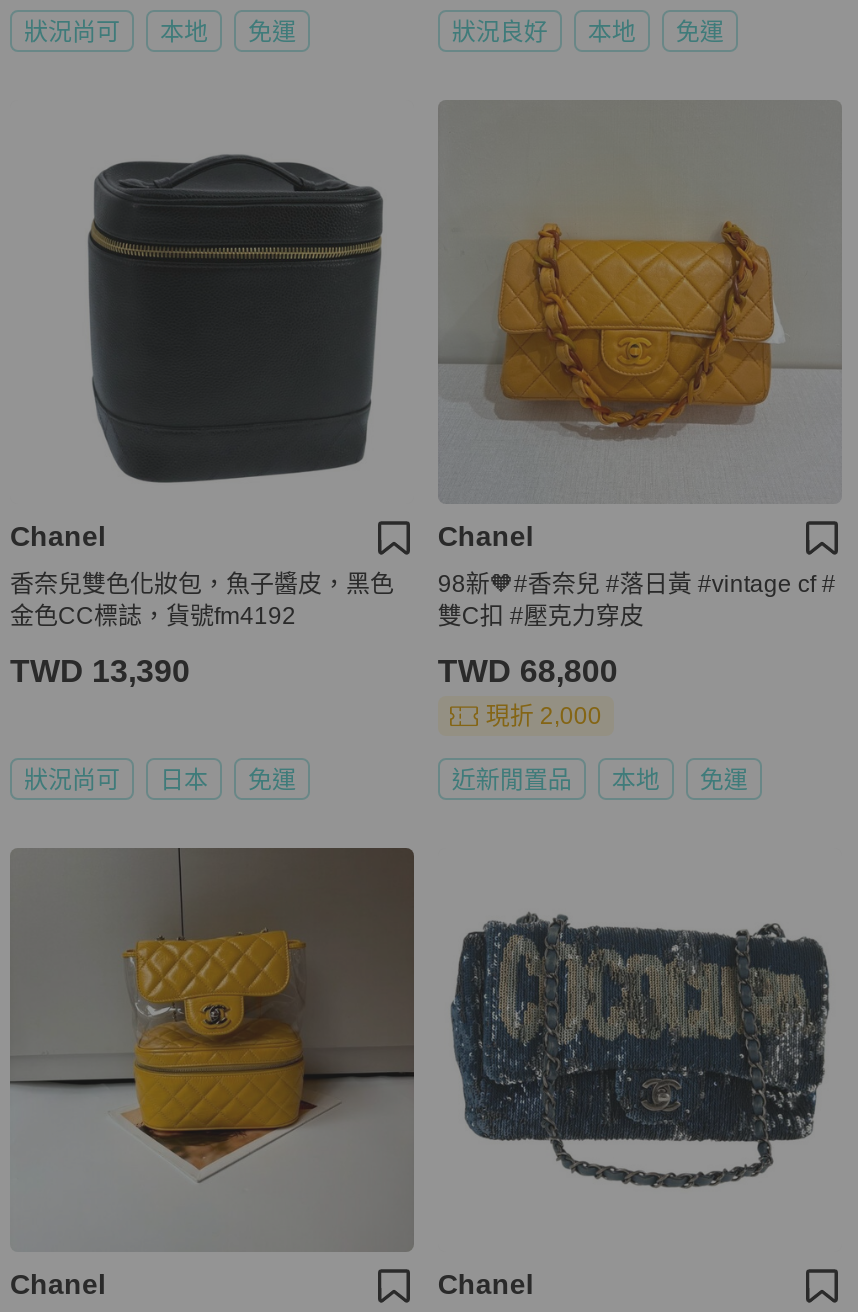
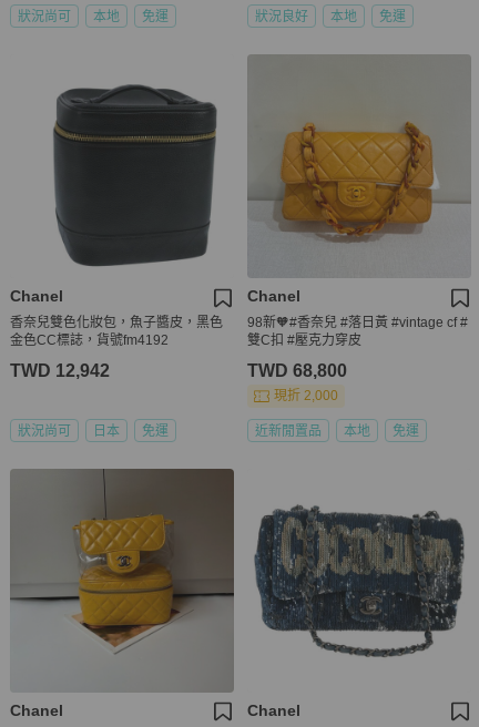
[10,653,190,687] TWD 13,390 -> [10,362,110,380] TWD 12,942

